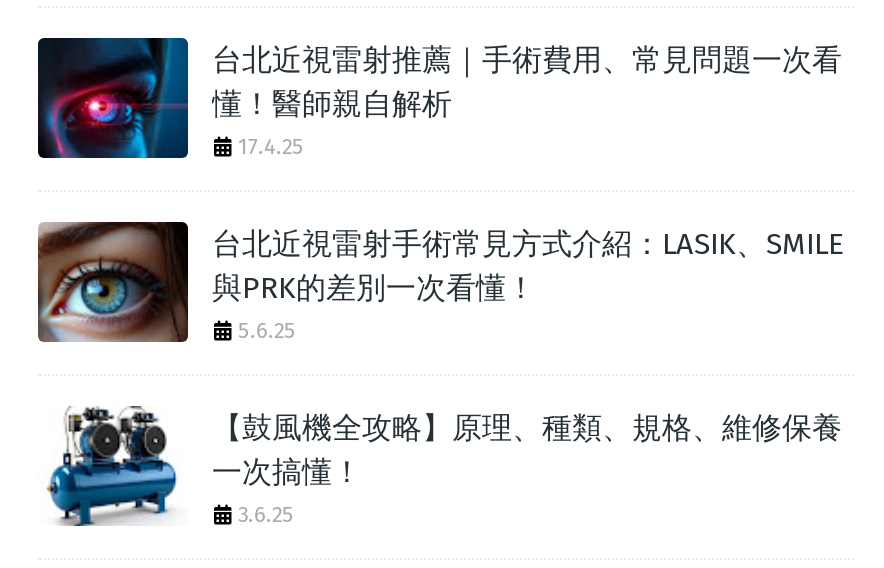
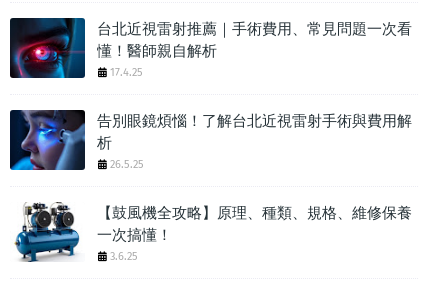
[36,222,844,344] [image] | 台北近視雷射手術常見方式介紹：LASIK、SMILE | 與PRK的差別一次看懂！ | 5.6.25 -> [9,109,412,171] [image] | 告別眼鏡煩惱！了解台北近視雷射手術與費用解 | 析 | 26.5.25

